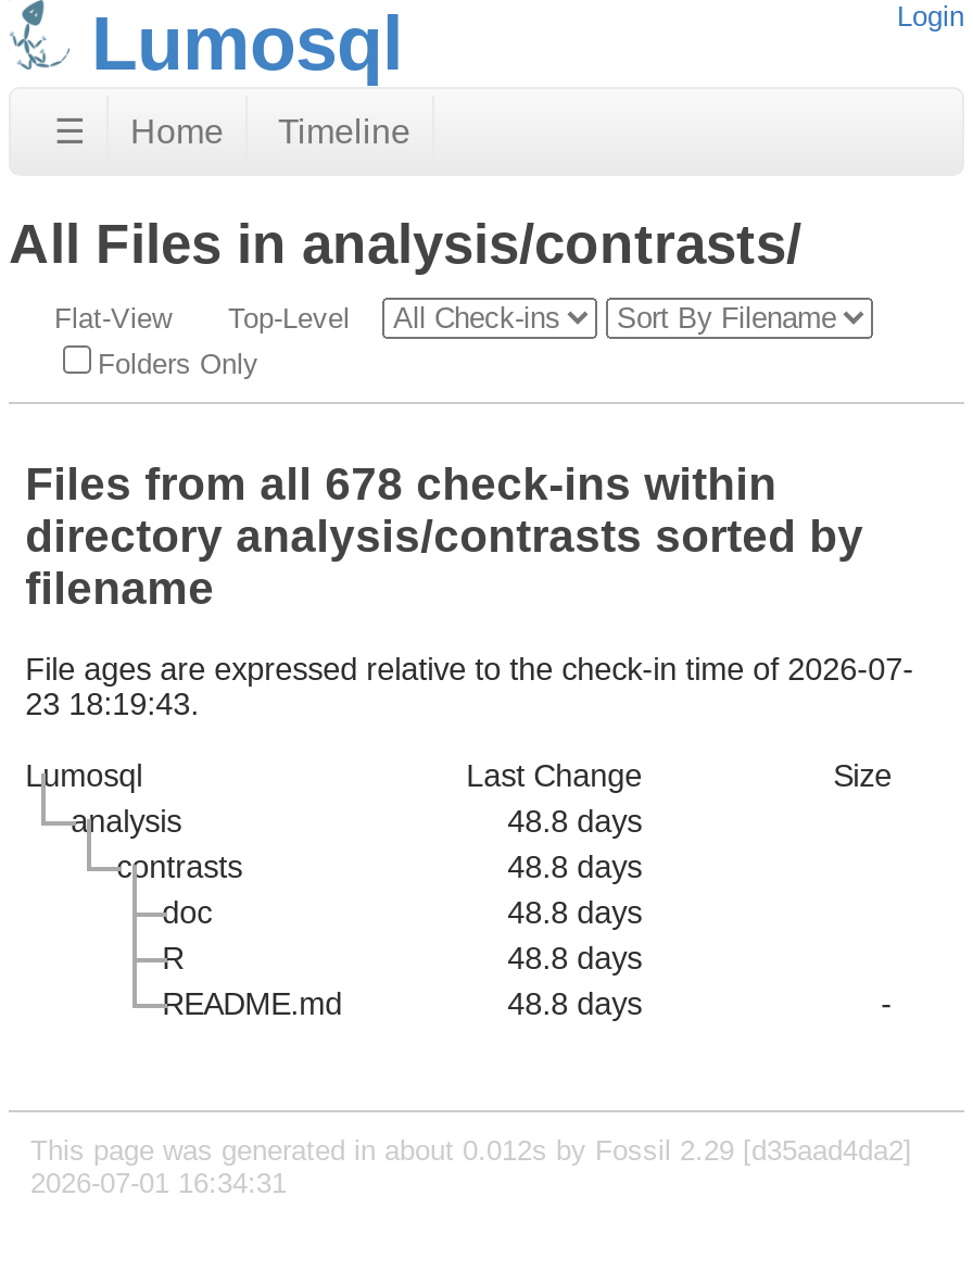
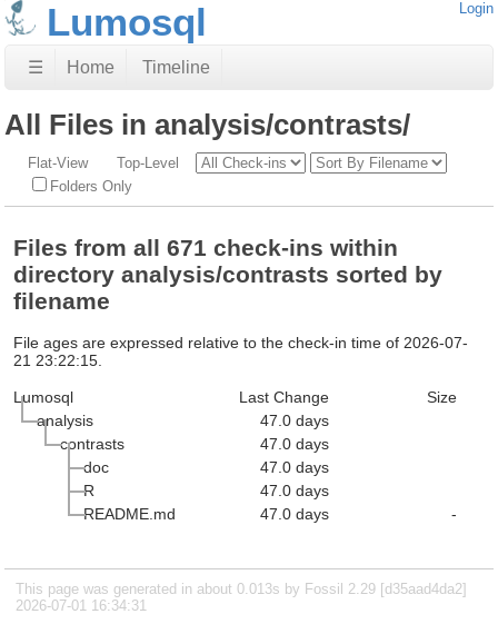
[25,459,777,509] Files from all 678 check-ins within -> [13,235,398,260] Files from all 671 check-ins within
[25,687,199,722] 23 18:19:43. -> [13,352,102,370] 21 23:22:15.
[507,803,642,838] 48.8 days -> [260,411,329,429] 47.0 days
[507,849,642,884] 48.8 days -> [260,435,329,452] 47.0 days
[507,895,642,929] 48.8 days -> [260,458,329,476] 47.0 days
[507,940,642,975] 48.8 days -> [260,481,329,499] 47.0 days
[507,986,642,1021] 48.8 days -> [260,505,329,523] 47.0 days
[30,1134,912,1166] This page was generated in about 0.012s by Fossil 2.29 [d35aad4da2] -> [16,580,467,597] This page was generated in about 0.013s by Fossil 2.29 [d35aad4da2]

